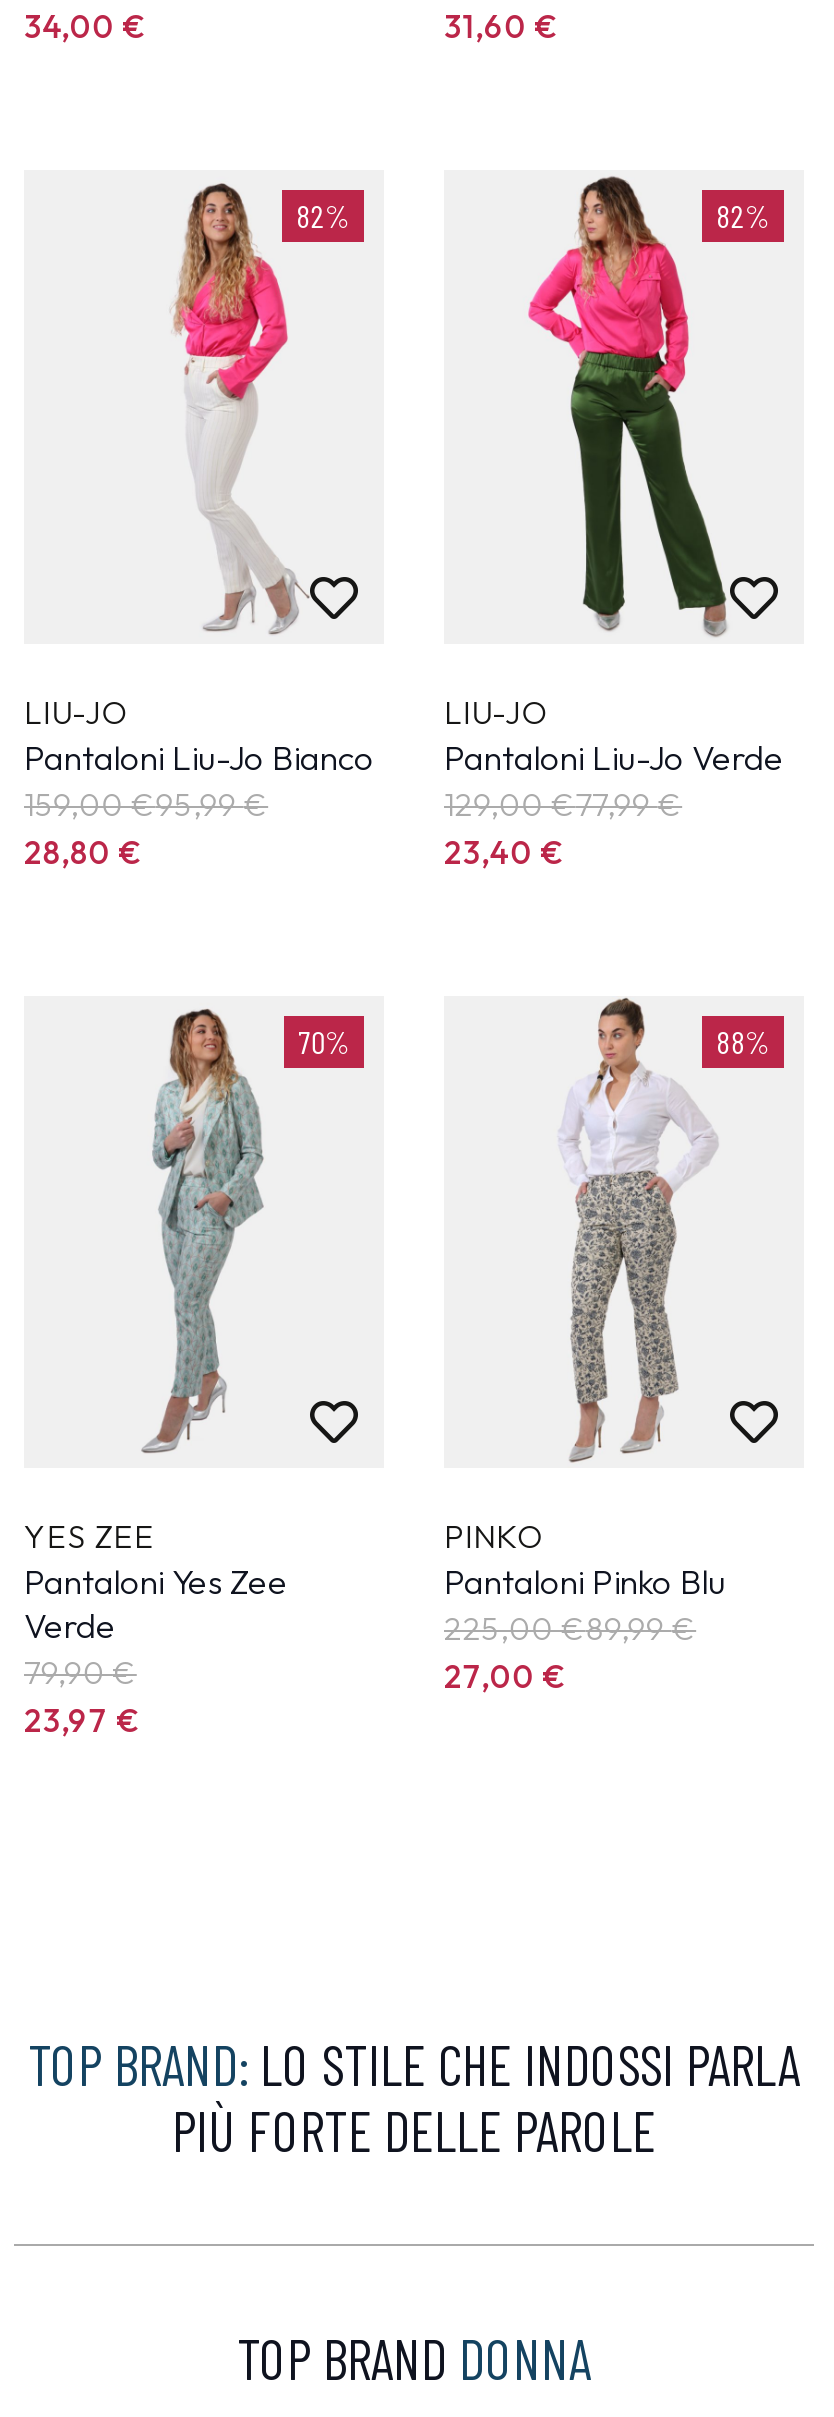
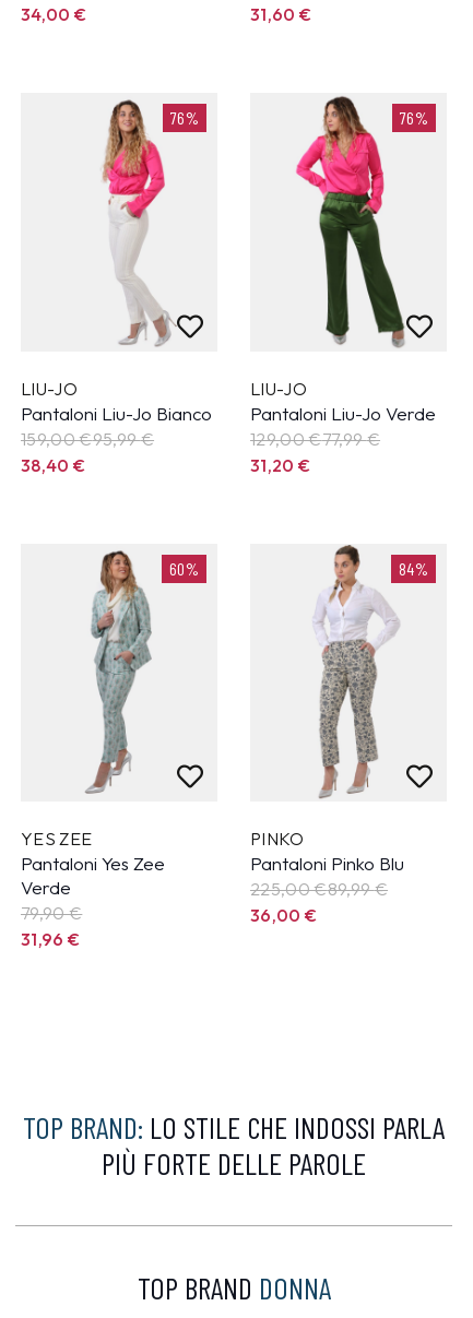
[296,196,350,234] 82% -> [170,107,199,128] 76%
[716,196,770,234] 82% -> [400,107,428,128] 76%
[24,831,141,871] 28,80 € -> [21,454,86,476] 38,40 €
[444,831,563,871] 23,40 € -> [250,454,311,476] 31,20 €
[298,1021,350,1059] 70% -> [169,558,199,578] 60%
[716,1021,770,1059] 88% -> [399,558,428,578] 84%
[444,1657,565,1697] 27,00 € -> [250,905,317,927] 36,00 €
[24,1701,139,1741] 23,97 € -> [21,929,80,951] 31,96 €

